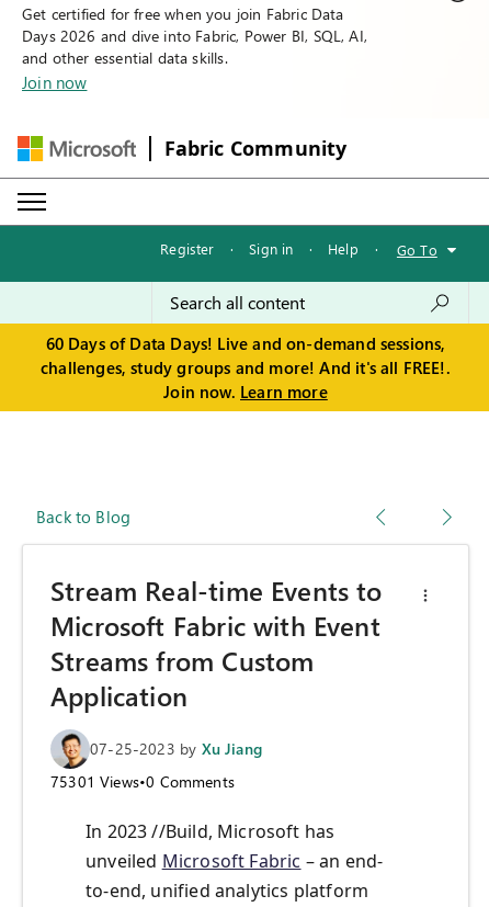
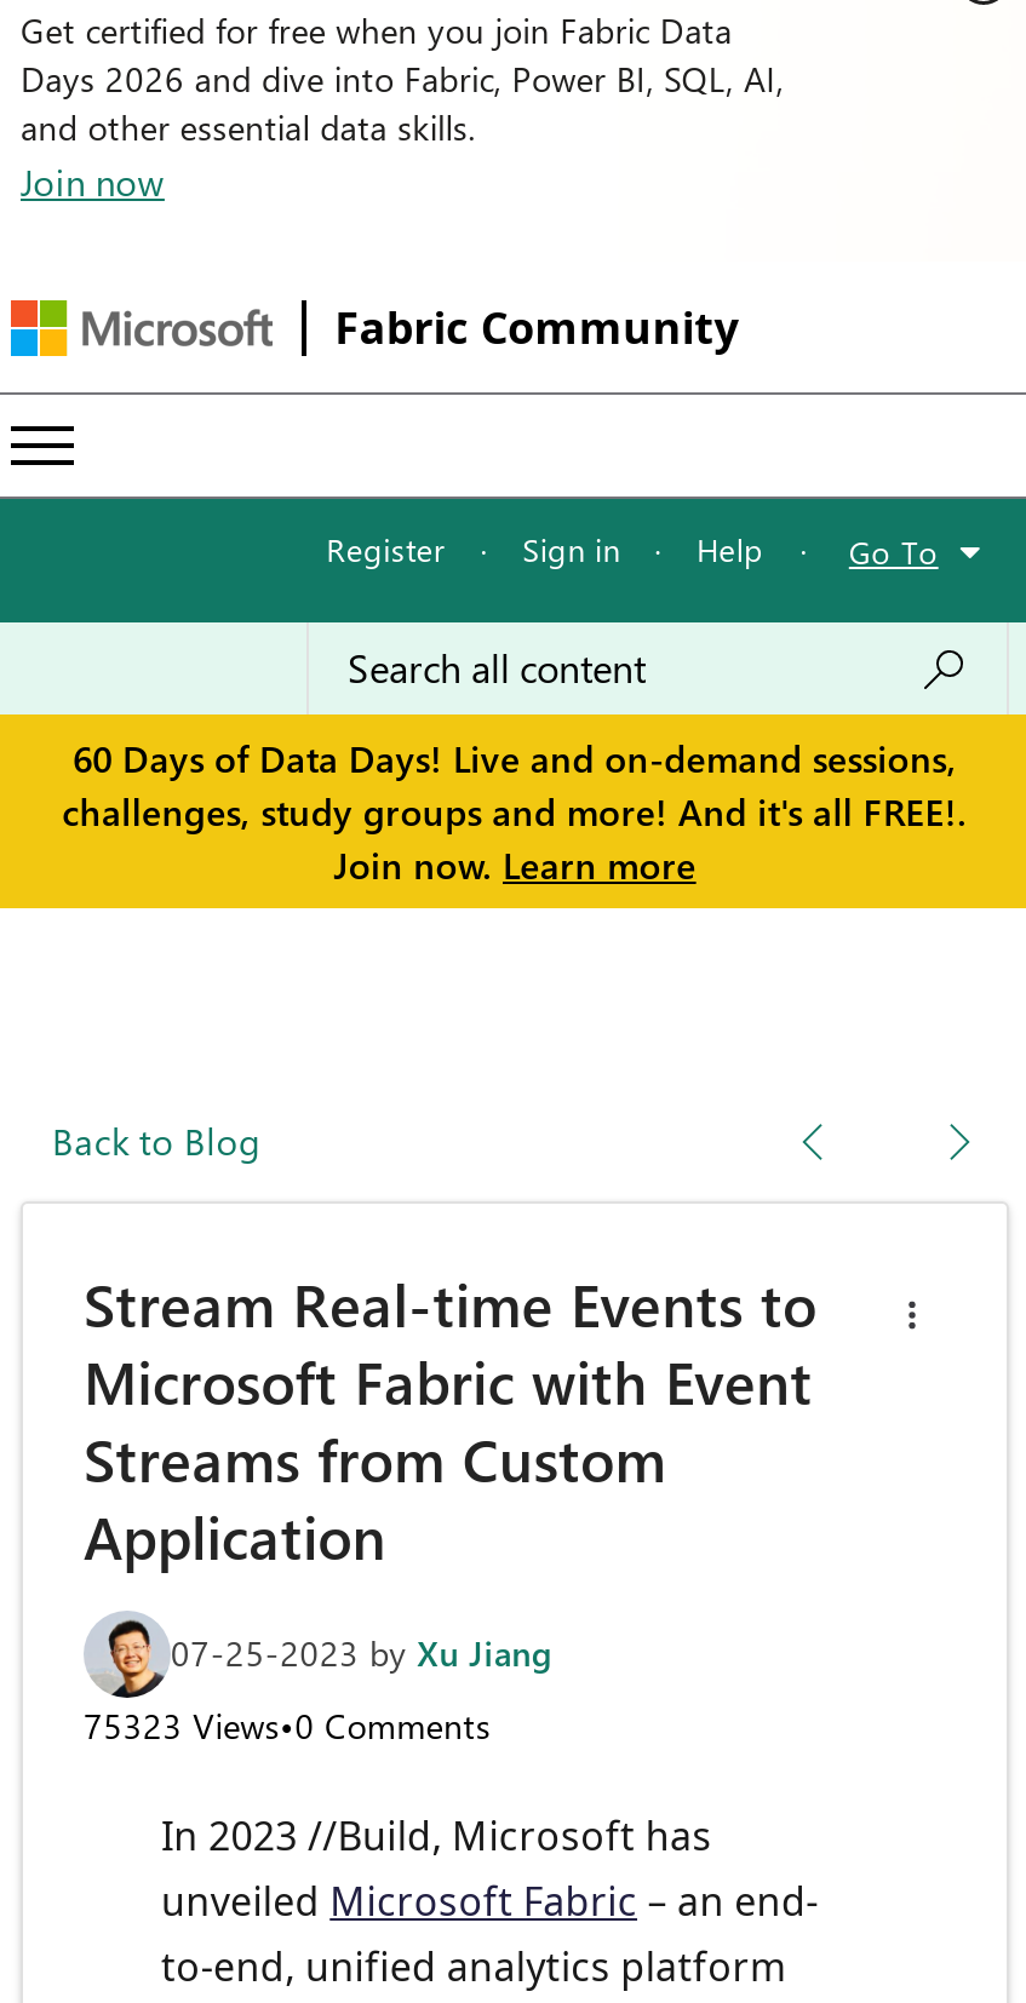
[50,771,235,792] 75301 Views•0 Comments -> [84,1704,491,1750] 75323 Views•0 Comments

